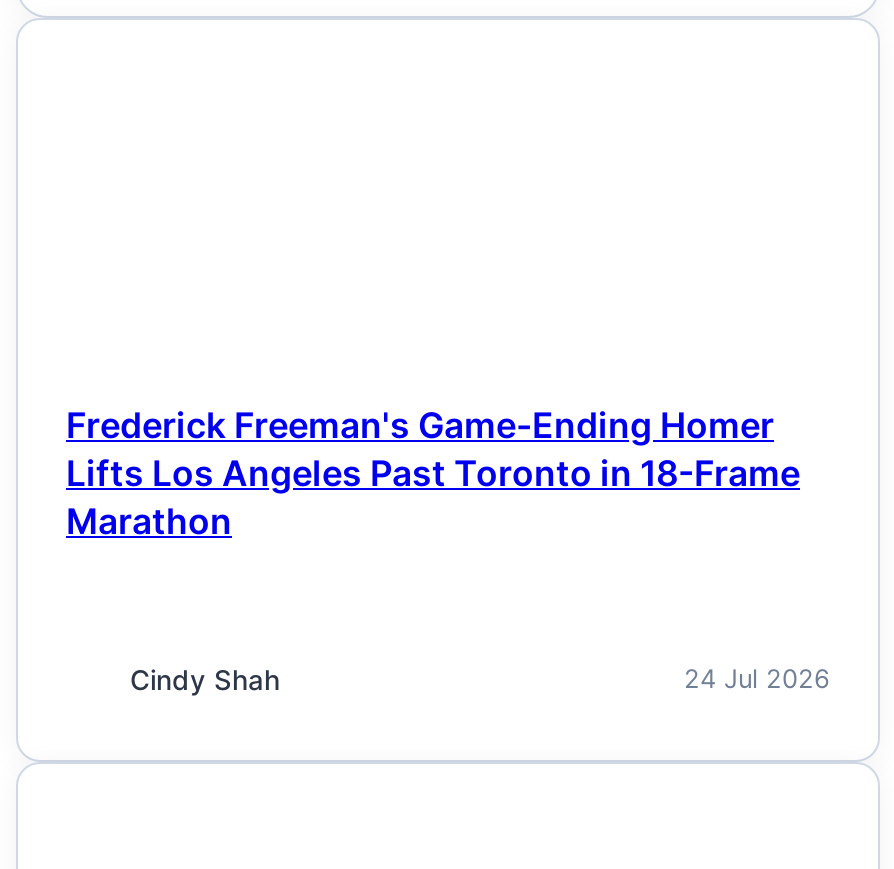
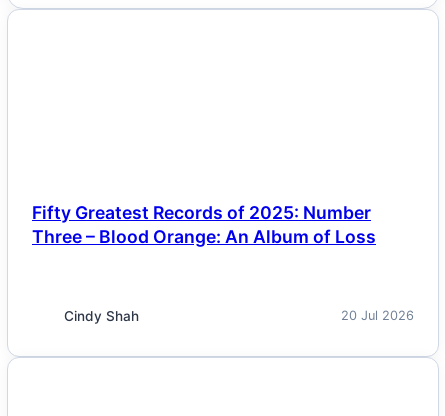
[66,405,800,543] Frederick Freeman's Game-Ending Homer | Lifts Los Angeles Past Toronto in 18-Frame | Marathon -> [32,202,376,247] Fifty Greatest Records of 2025: Number | Three – Blood Orange: An Album of Loss
[684,665,830,695] 24 Jul 2026 -> [341,308,414,323] 20 Jul 2026

